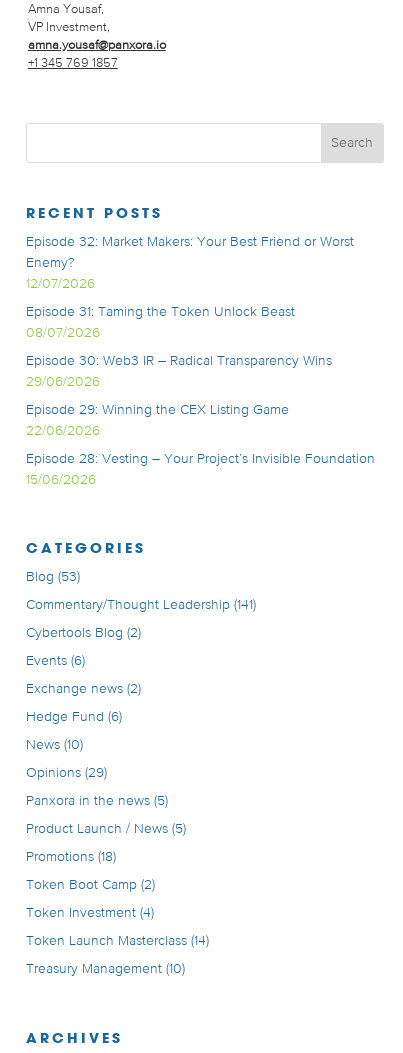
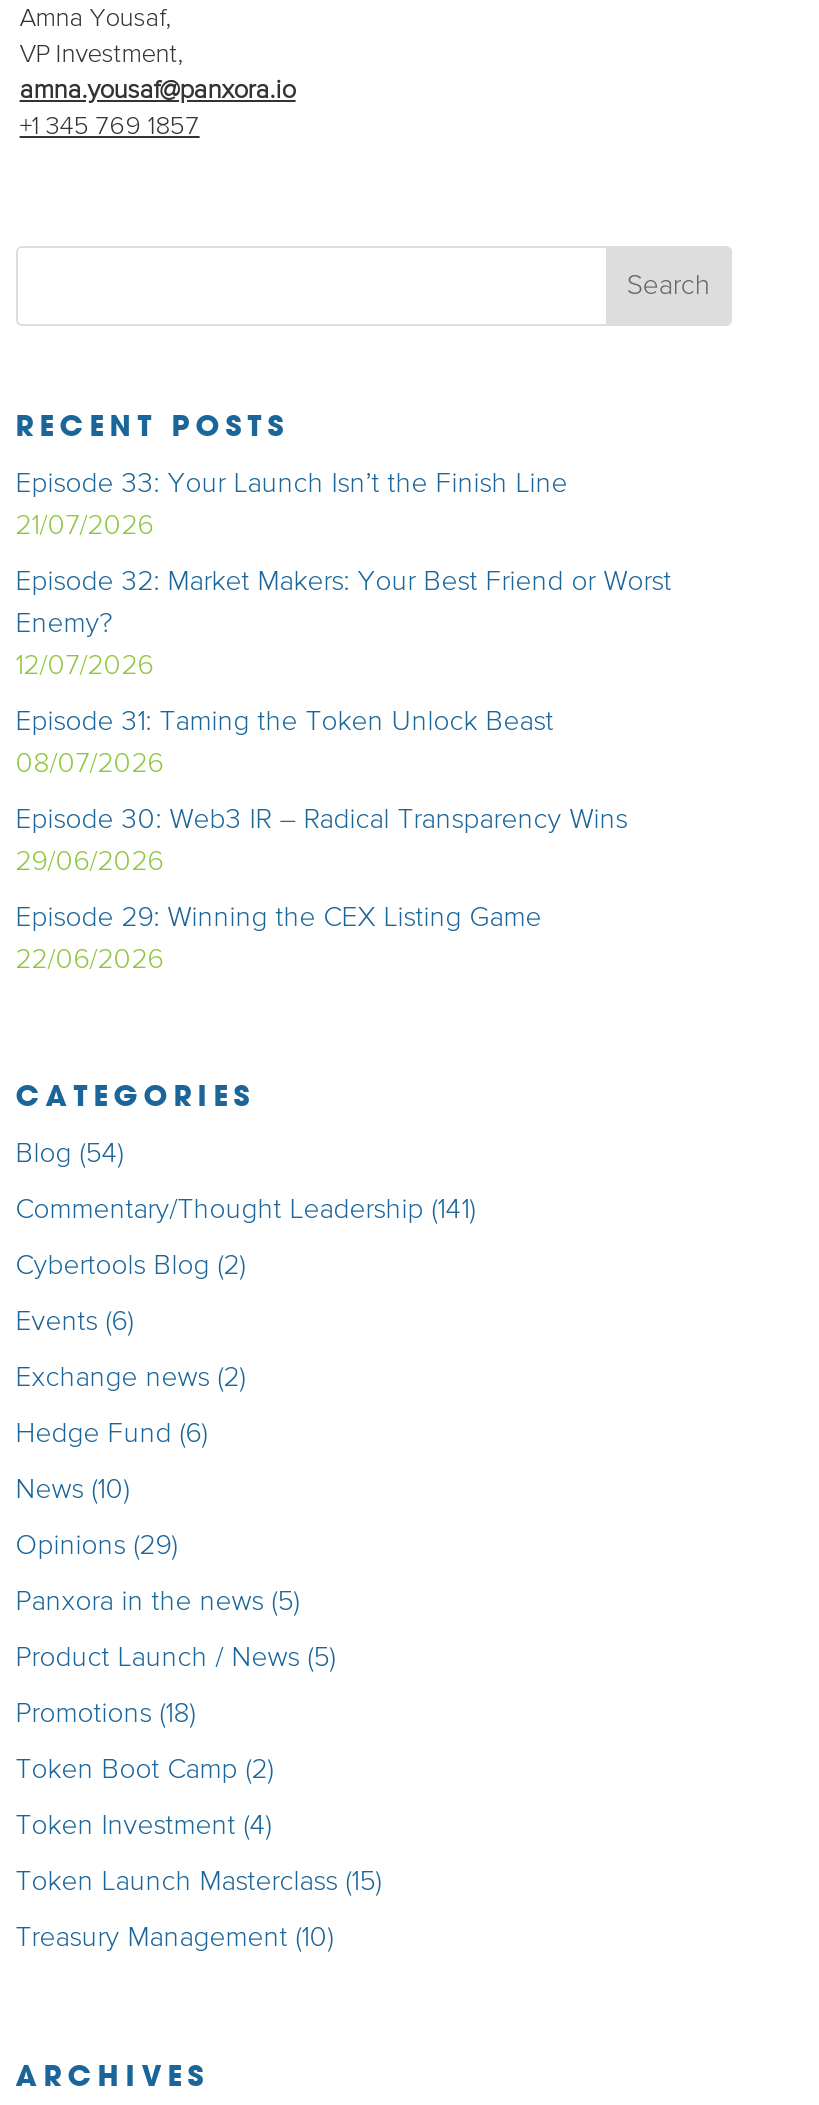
none -> [16,470,568,540] Episode 33: Your Launch Isn’t the Finish Line | 21/07/2026
moved [26,235,354,438] -> [16,568,672,974]: Episode 32: Market Makers: Your Best Friend or Worst | Enemy? | 12/07/2026 | ... | Episode 29: Winning the CEX Listing Game | 22/06/2026
[26,452,375,487] Episode 28: Vesting – Your Project’s Invisible Foundation | 15/06/2026 -> none
[26,570,80,584] Blog (53) -> [16,1141,124,1169] Blog (54)
[26,934,209,948] Token Launch Masterclass (14) -> [16,1869,382,1897] Token Launch Masterclass (15)

